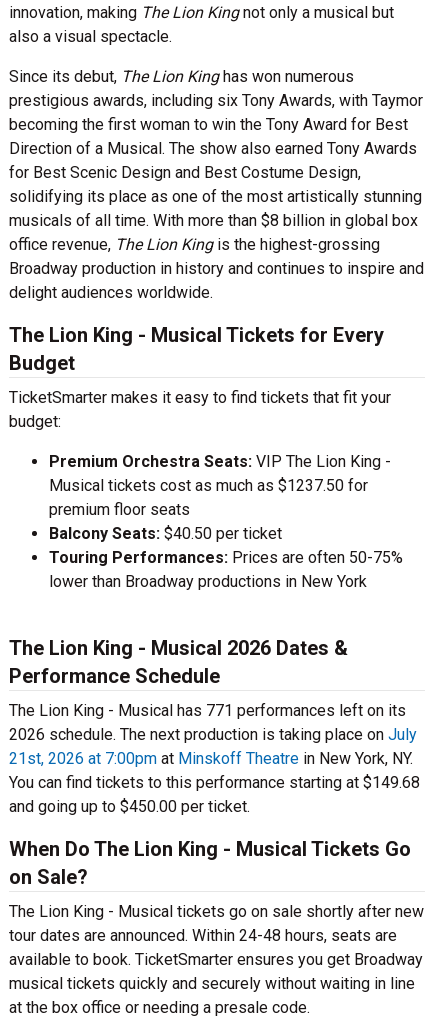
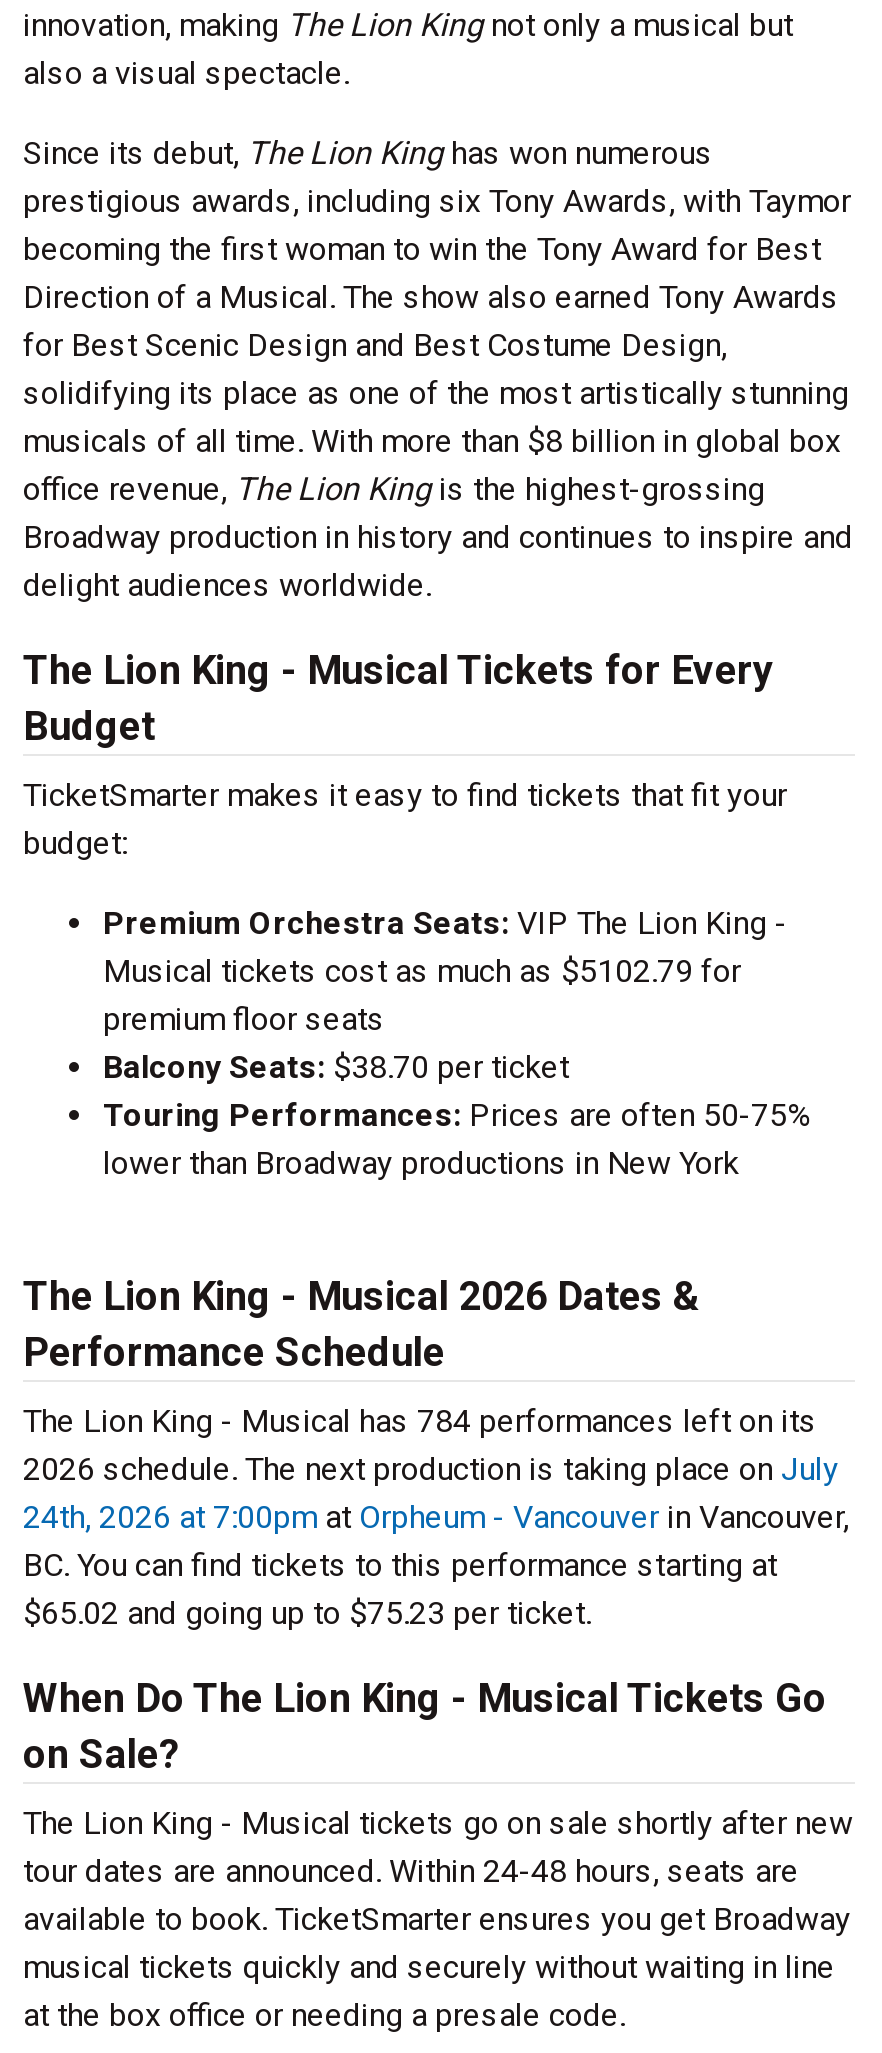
[49,476,368,495] Musical tickets cost as much as $1237.50 for -> [103,952,741,990] Musical tickets cost as much as $5102.79 for
[49,524,282,543] Balcony Seats: $40.50 per ticket -> [103,1048,569,1086] Balcony Seats: $38.70 per ticket
[9,701,406,720] The Lion King - Musical has 771 performances left on its -> [23,1402,817,1440] The Lion King - Musical has 784 performances left on its
[9,749,420,816] 21st, 2026 at 7:00pm at Minskoff Theatre in New York, NY. | You can find tickets to this performance starting at $149.68 | and going up to $450.00 per ticket. -> [23,1498,849,1632] 24th, 2026 at 7:00pm at Orpheum - Vancouver in Vancouver, | BC. You can find tickets to this performance starting at | $65.02 and going up to $75.23 per ticket.

